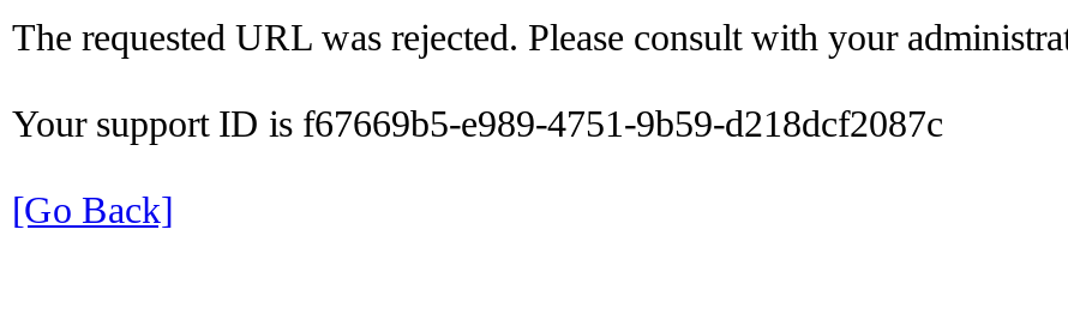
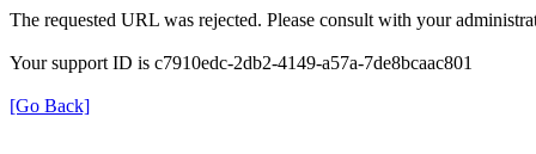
[12,103,943,144] Your support ID is f67669b5-e989-4751-9b59-d218dcf2087c -> [10,53,473,73] Your support ID is c7910edc-2db2-4149-a57a-7de8bcaac801

